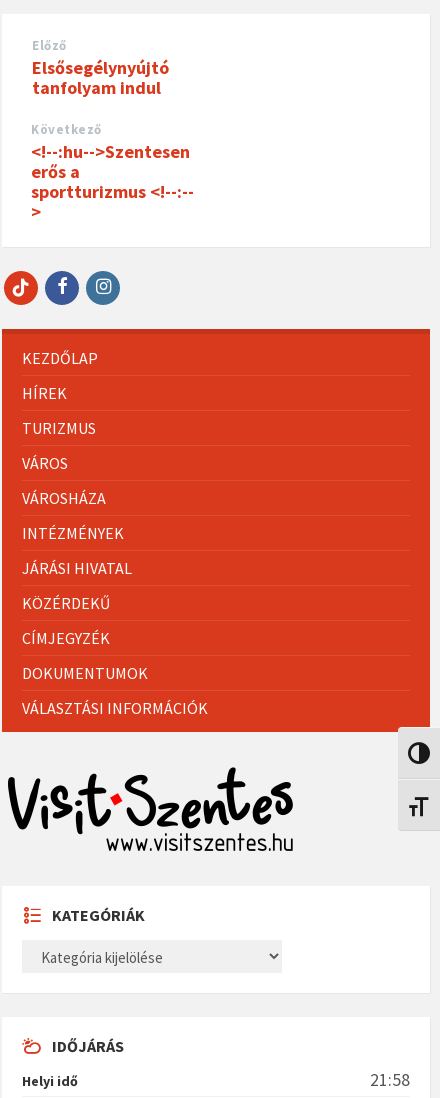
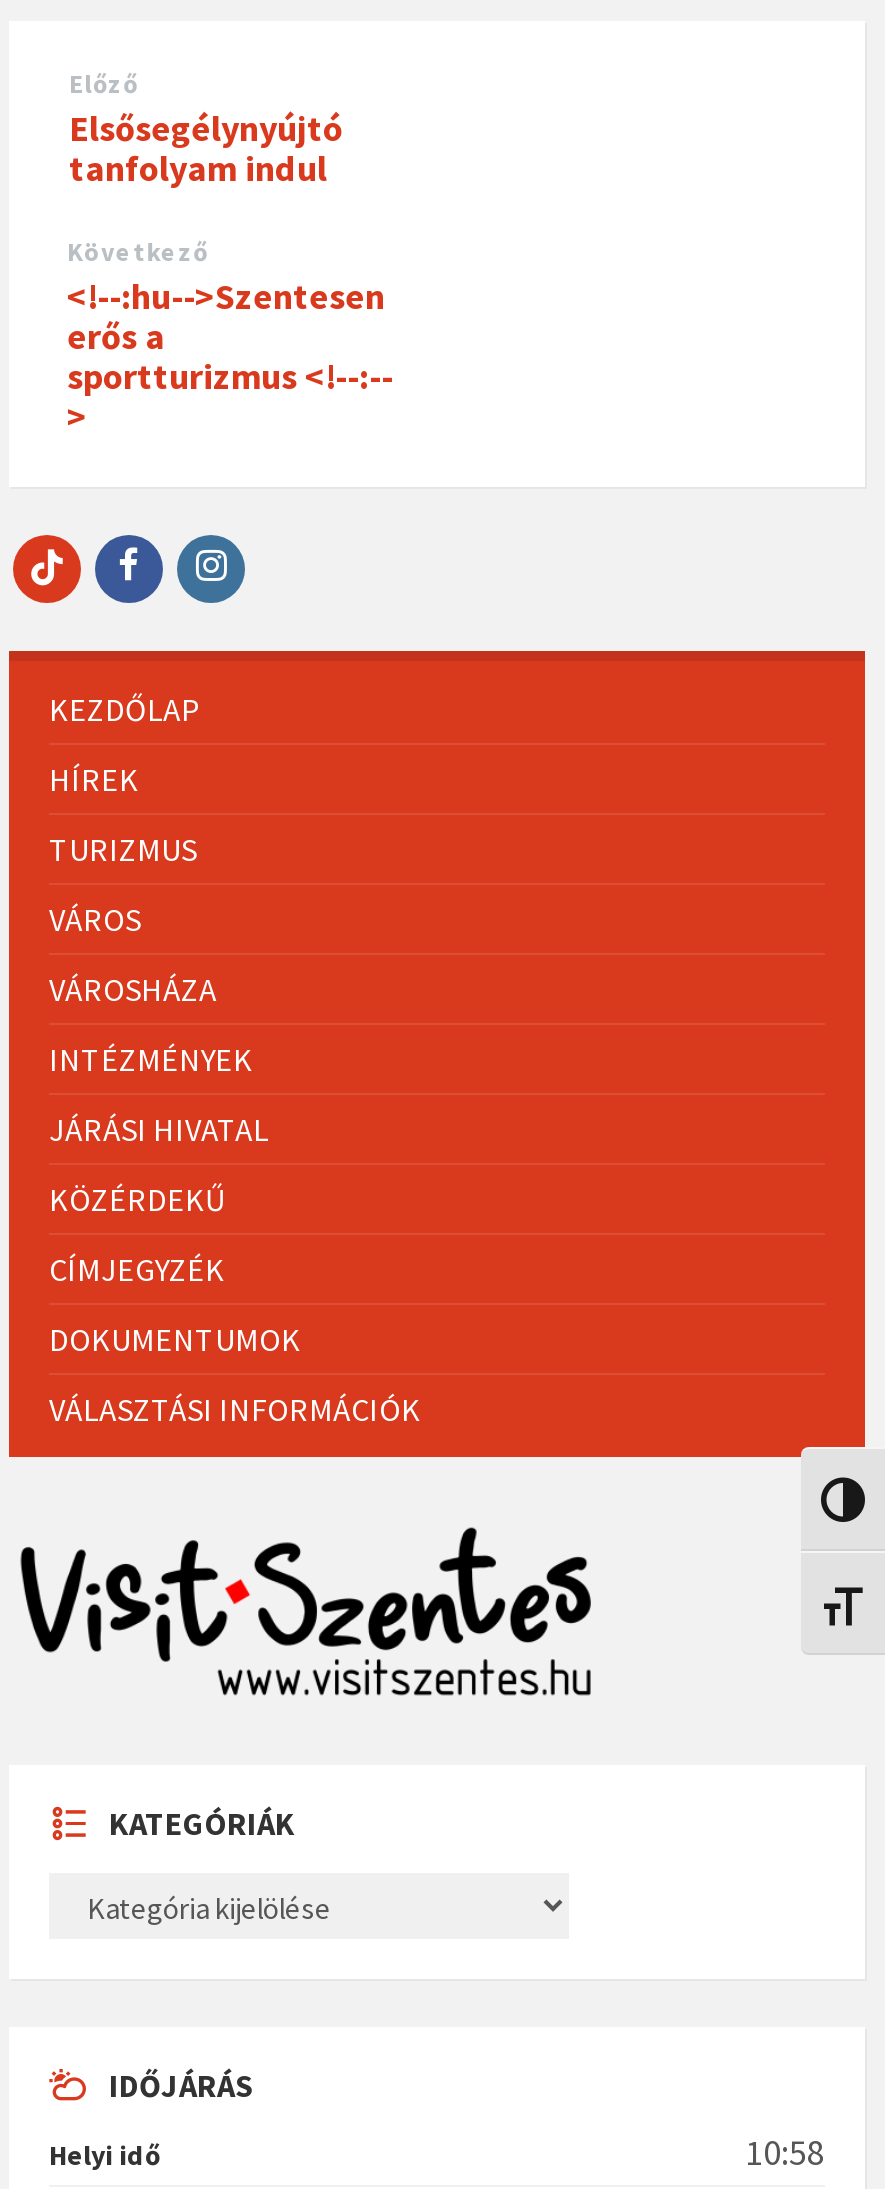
[370,1068,410,1091] 21:58 -> [745,2129,825,2175] 10:58

